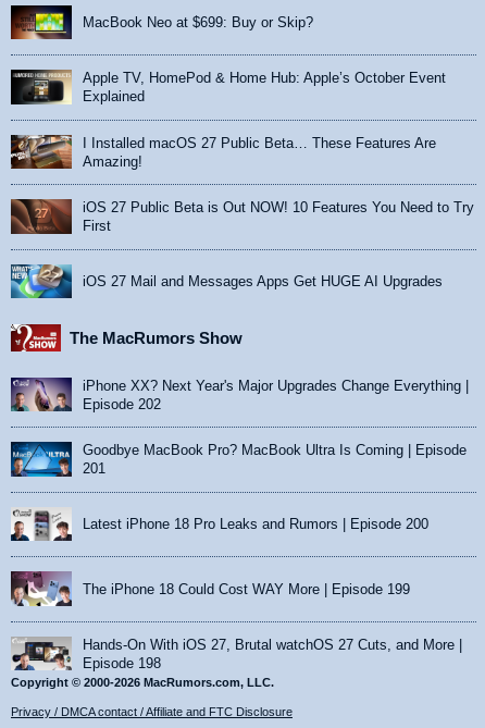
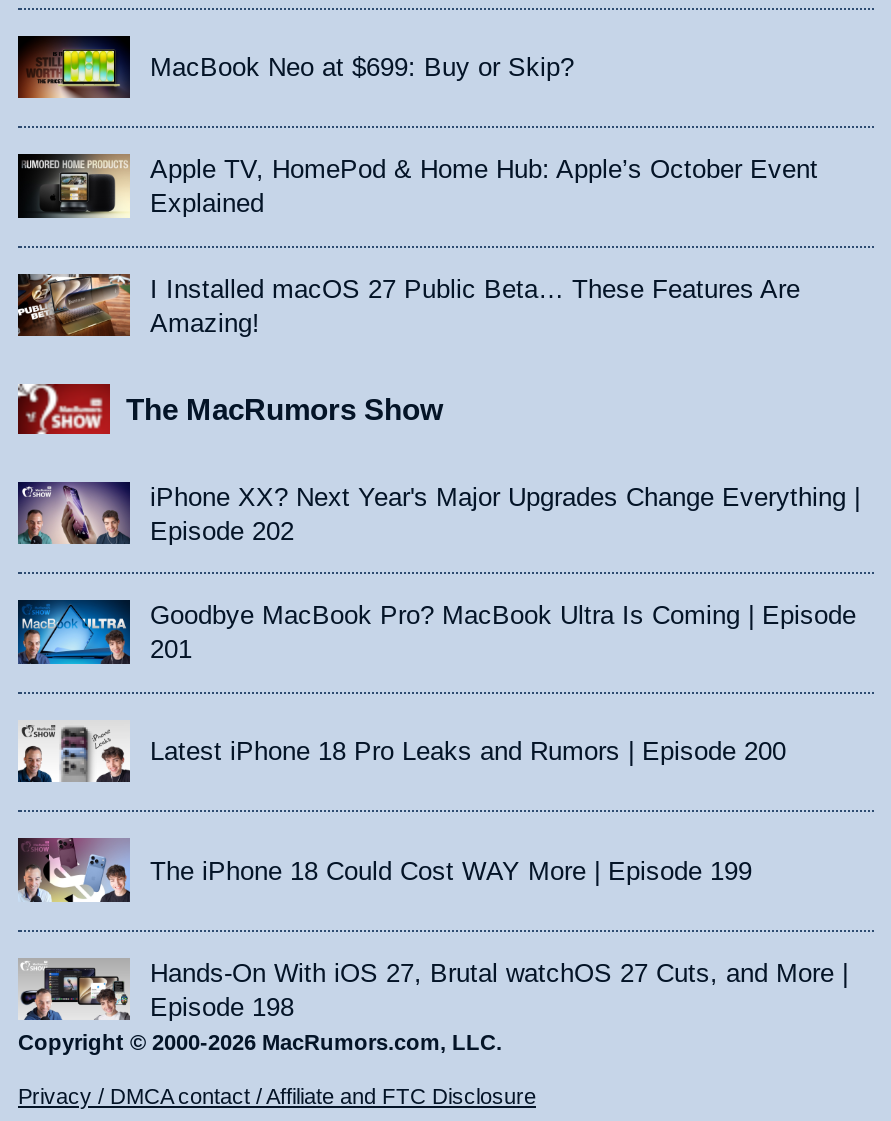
[11,198,474,290] [image] | iOS 27 Public Beta is Out NOW! 10 Features You Need to Try | First | iOS 27 Mail and Messages Apps Get HUGE AI Upgrades -> none
[10,263,72,299] [image] -> none

